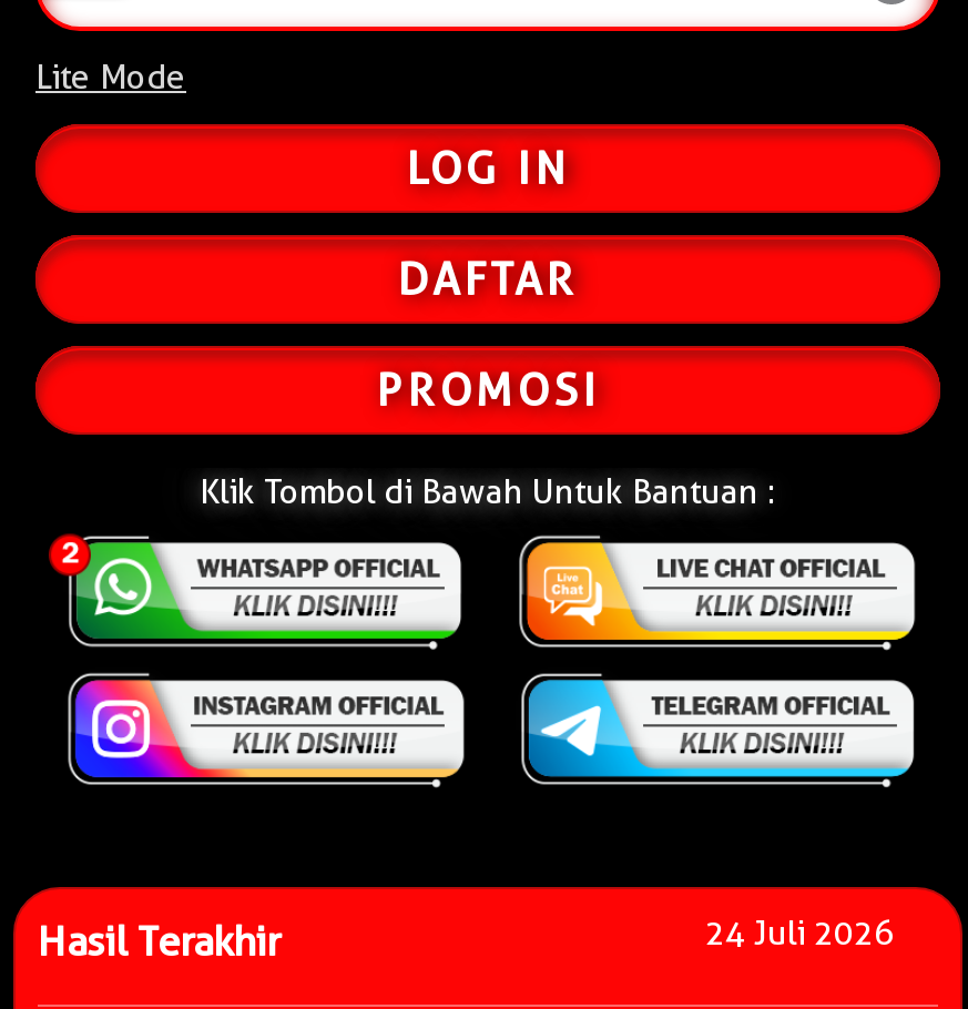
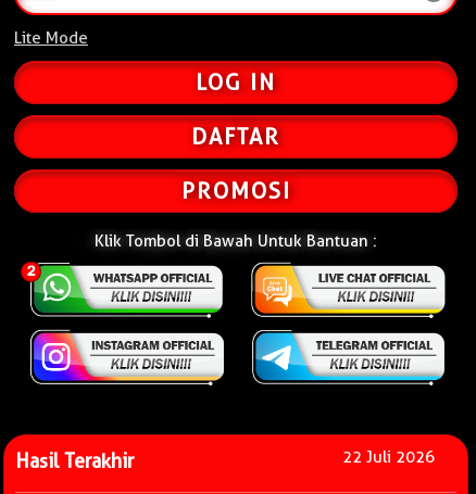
[705,913,894,953] 24 Juli 2026 -> [342,447,435,467] 22 Juli 2026

